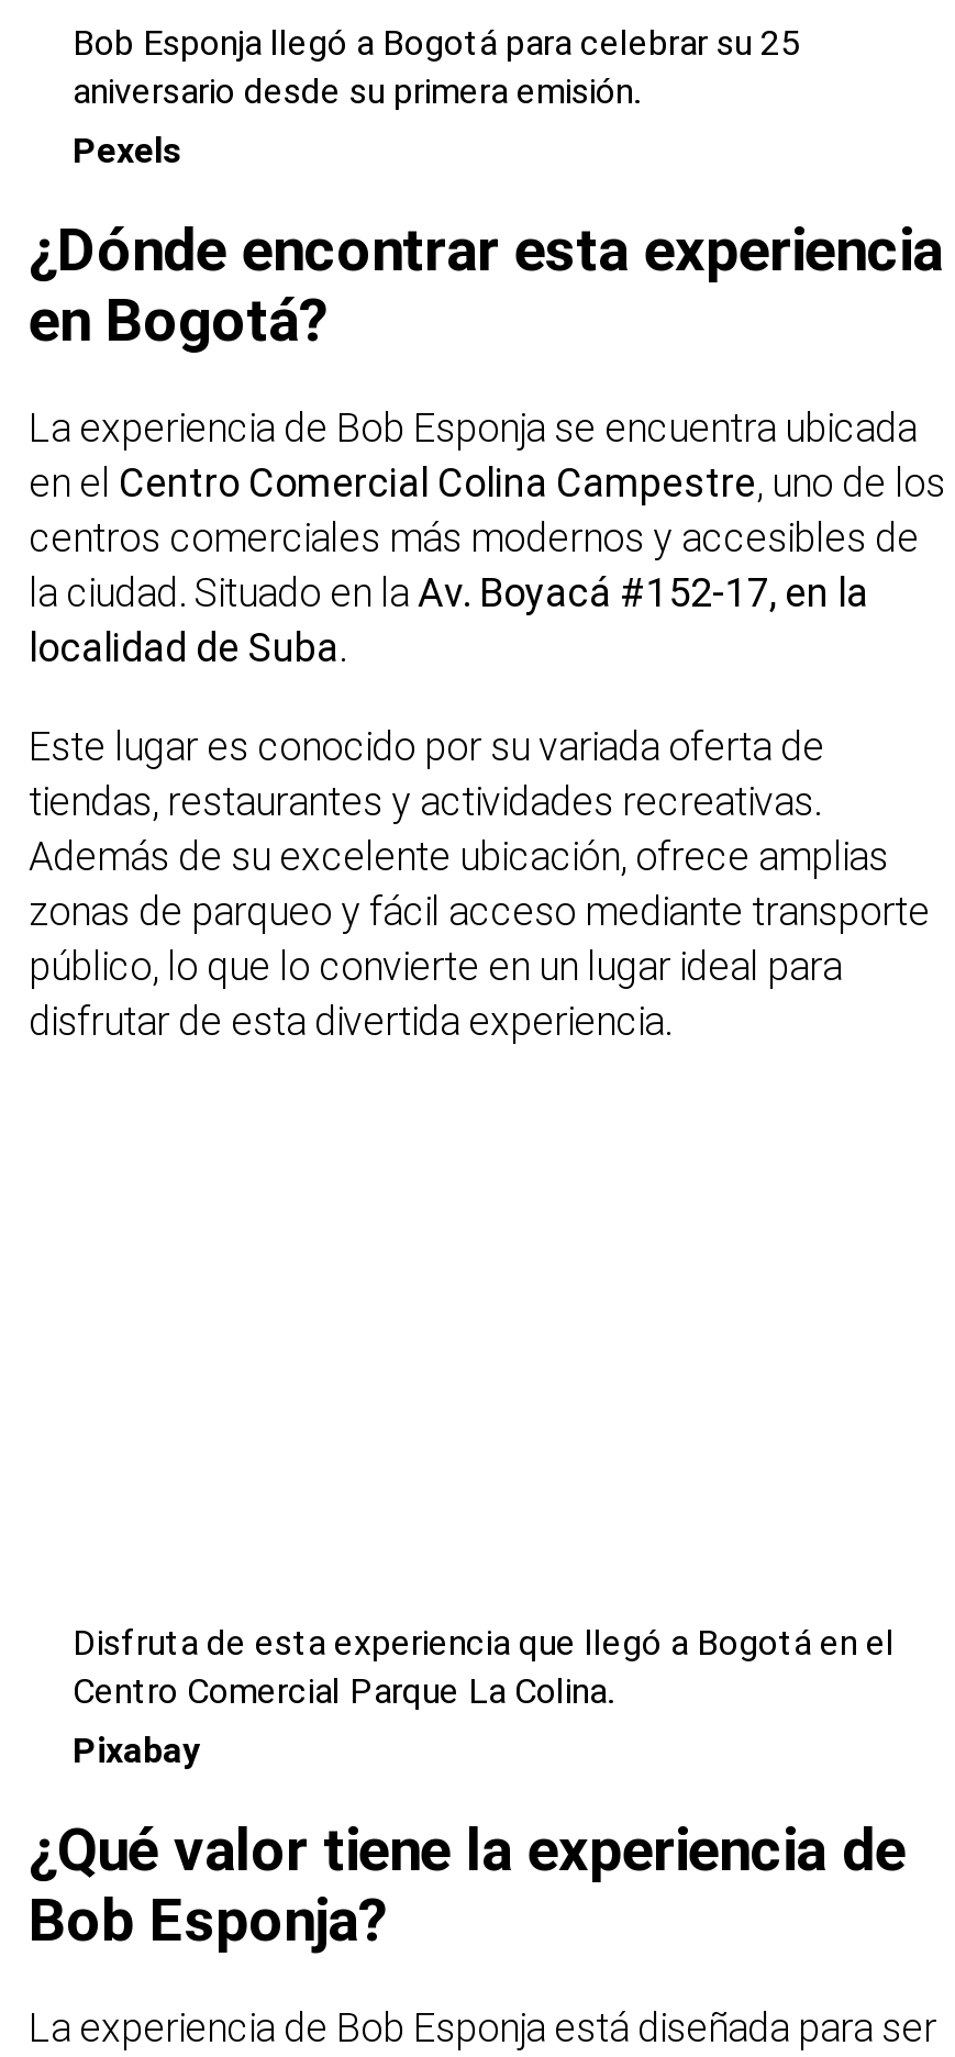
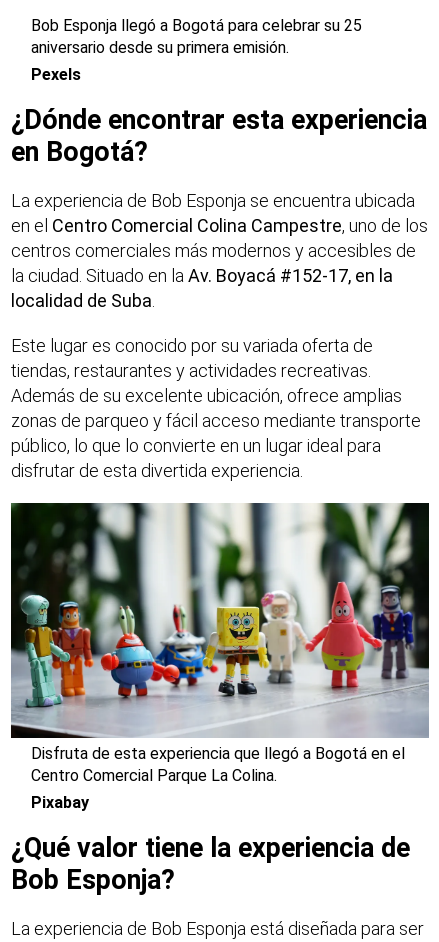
none -> [10,502,430,739] [image]

